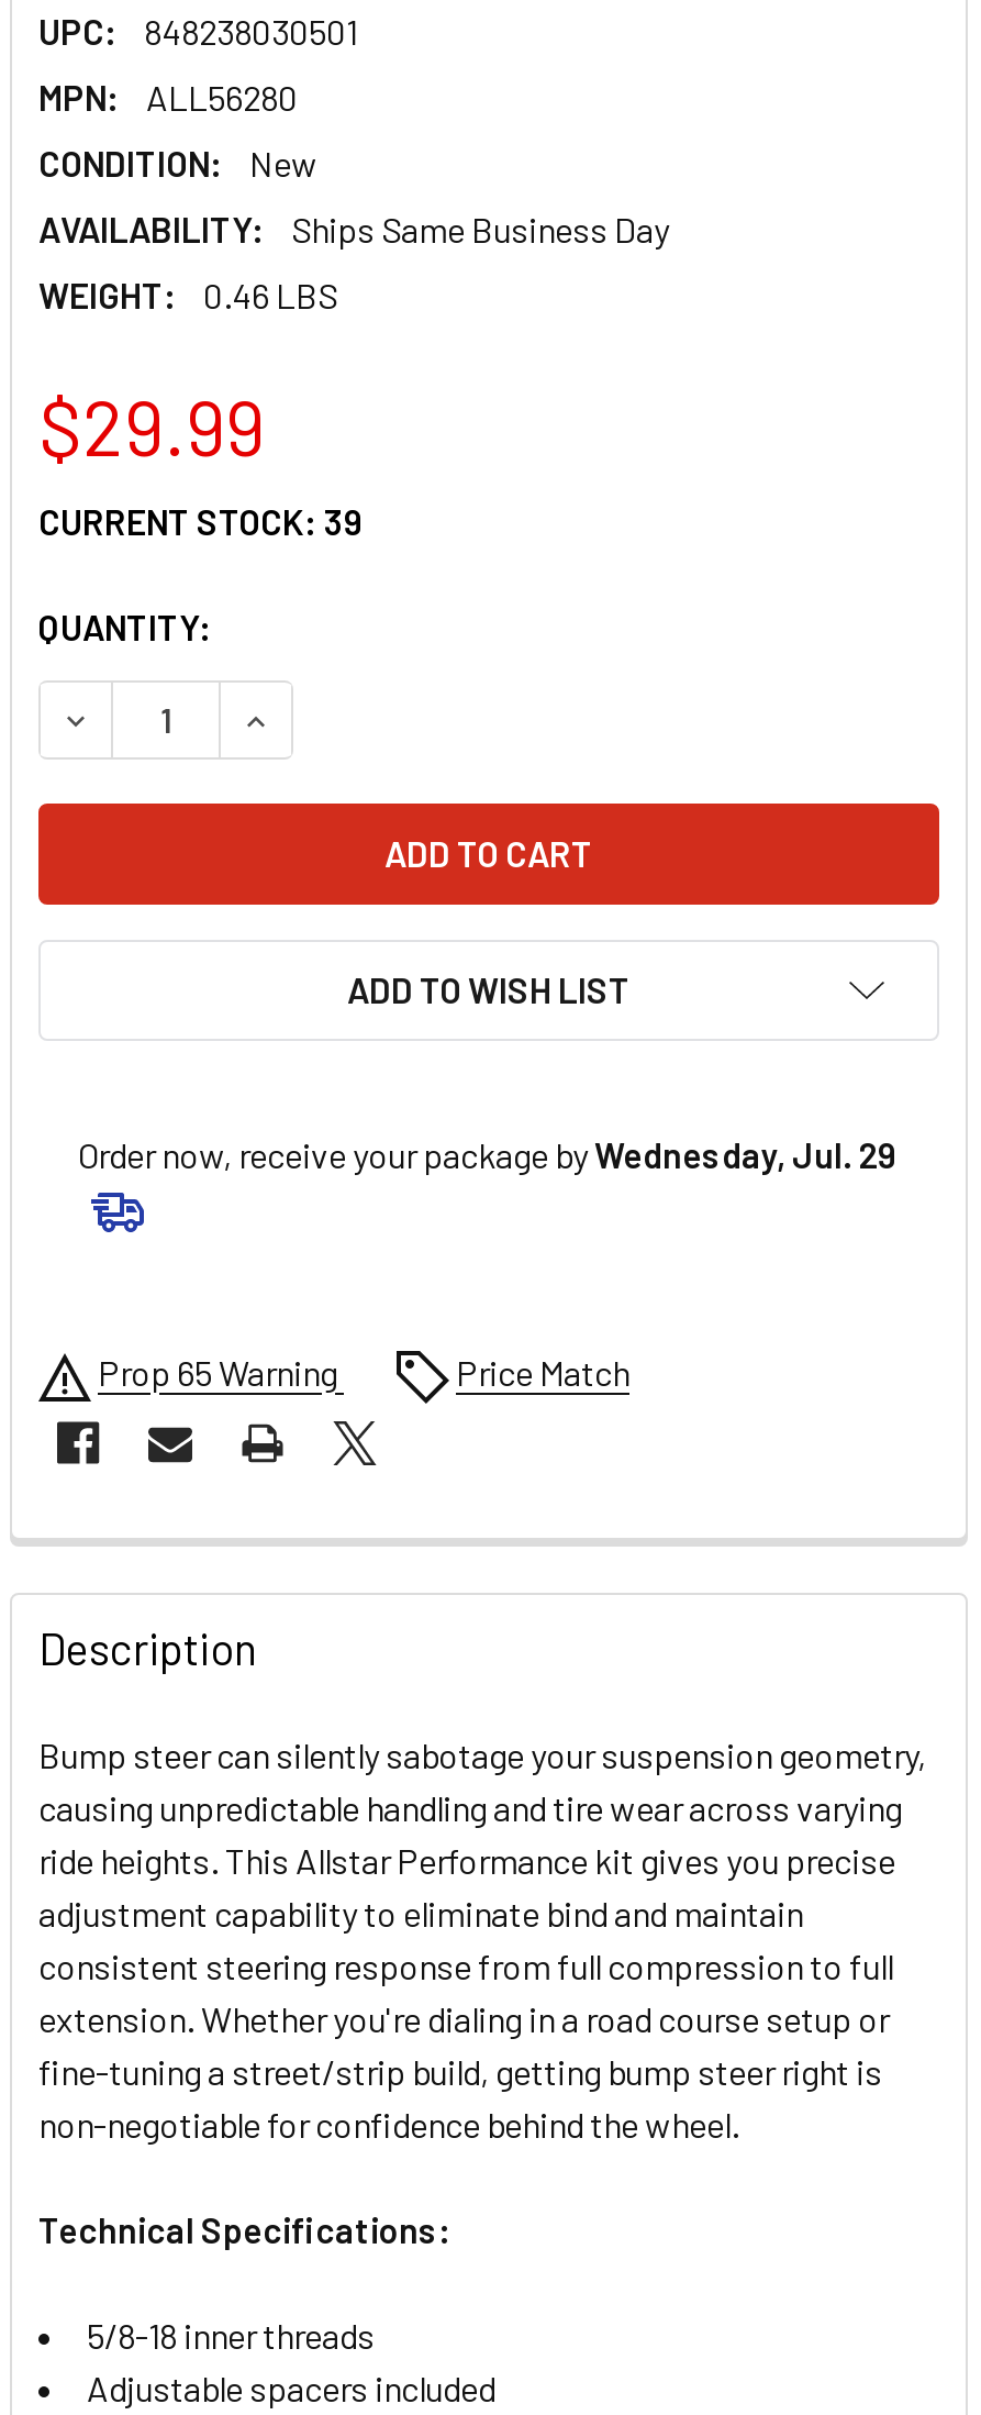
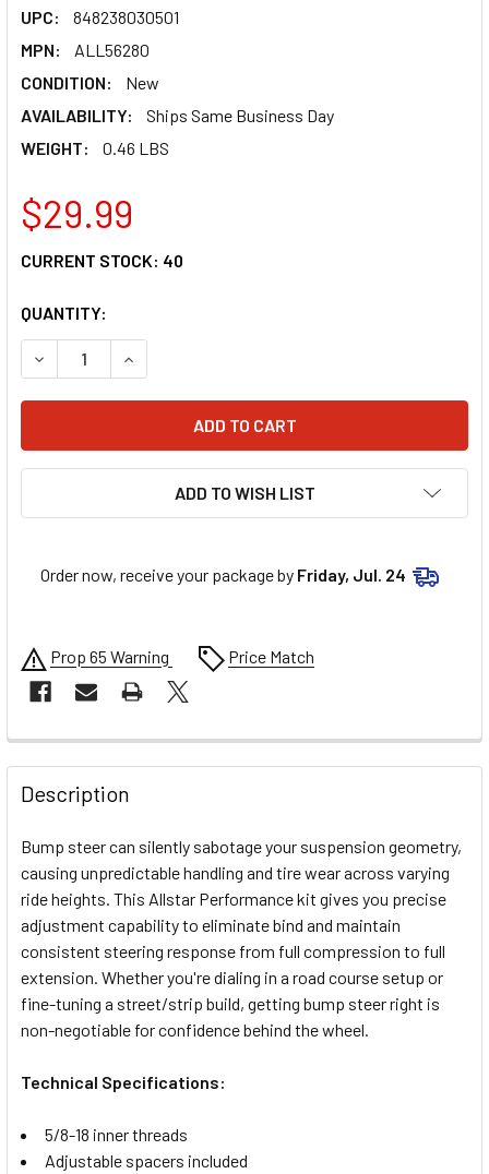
[38,500,364,542] CURRENT STOCK: 39 -> [21,250,183,271] CURRENT STOCK: 40
[78,1133,898,1175] Order now, receive your package by Wednesday, Jul. 29 -> [40,564,406,585] Order now, receive your package by Friday, Jul. 24

